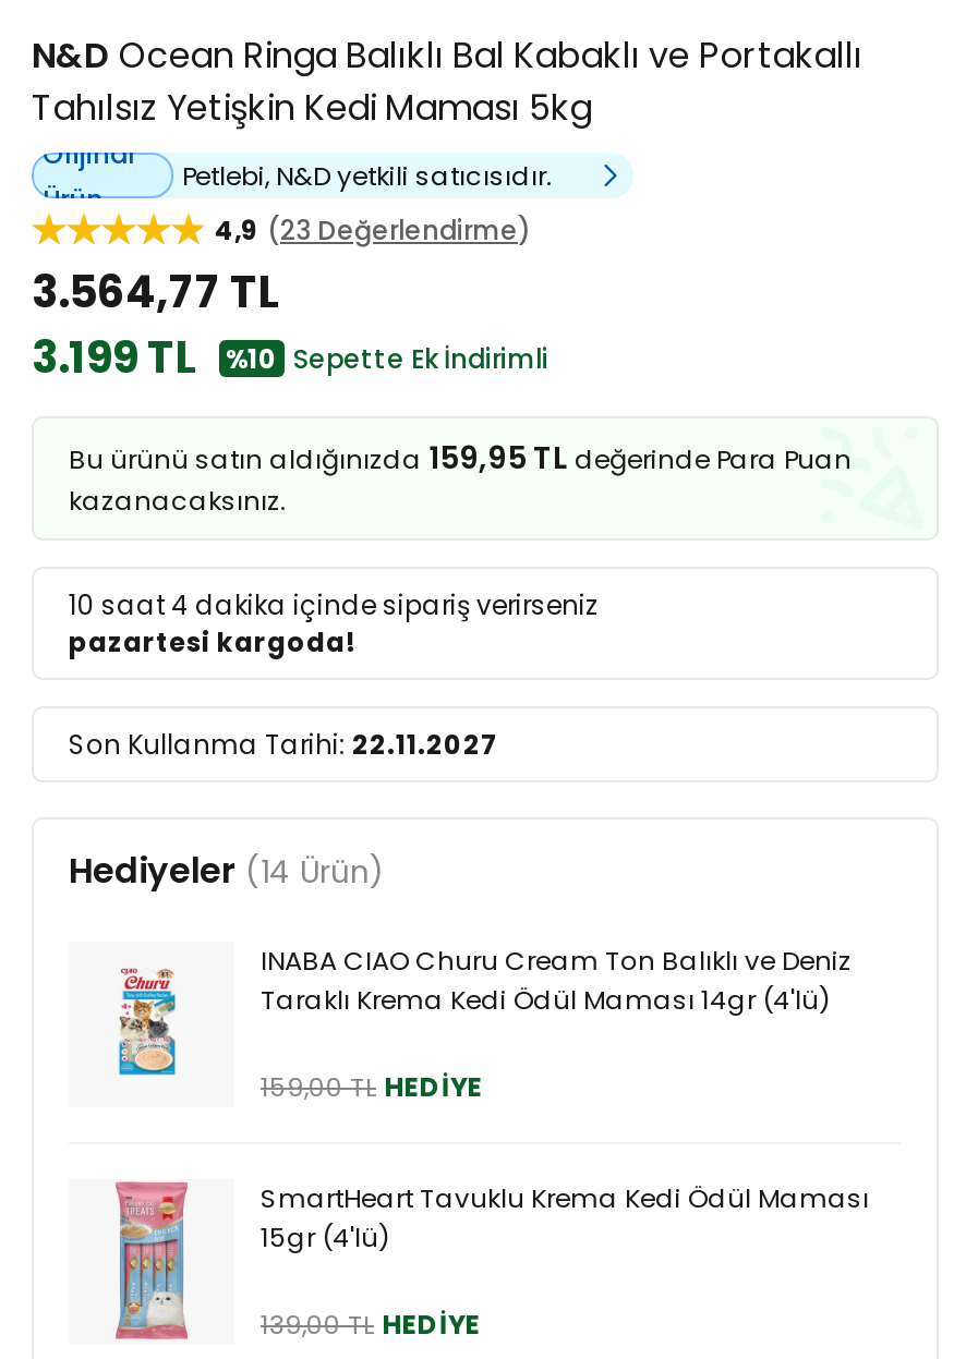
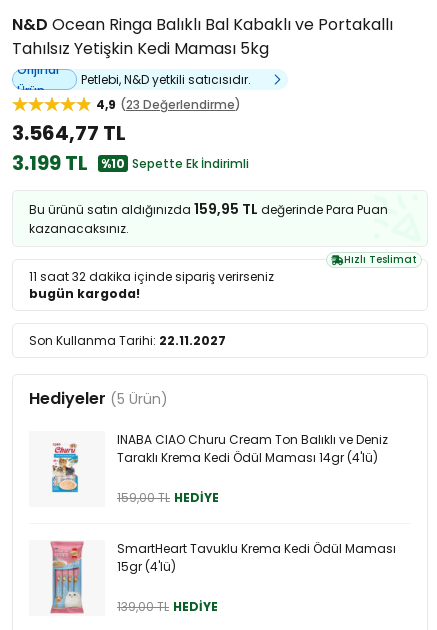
[69,586,599,660] 10 saat 4 dakika içinde sipariş verirseniz | pazartesi kargoda! -> [29,252,417,302] Hızlı Teslimat | 11 saat 32 dakika içinde sipariş verirseniz | bugün kargoda!
[69,846,385,896] Hediyeler (14 Ürün) -> [29,387,168,410] Hediyeler (5 Ürün)

